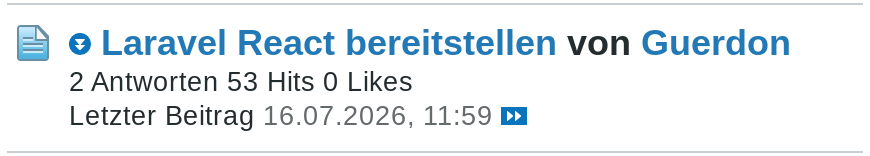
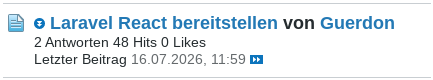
[69,67,413,97] 2 Antworten 53 Hits 0 Likes -> [34,35,206,50] 2 Antworten 48 Hits 0 Likes

